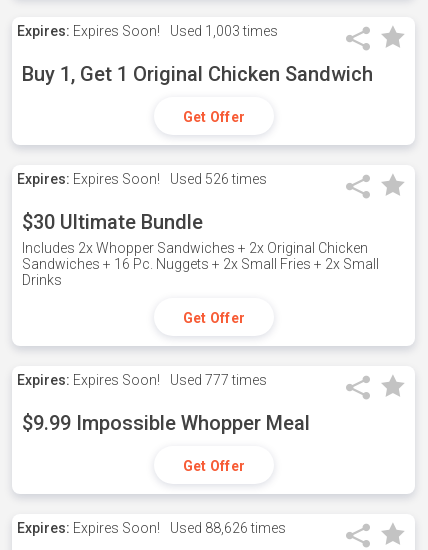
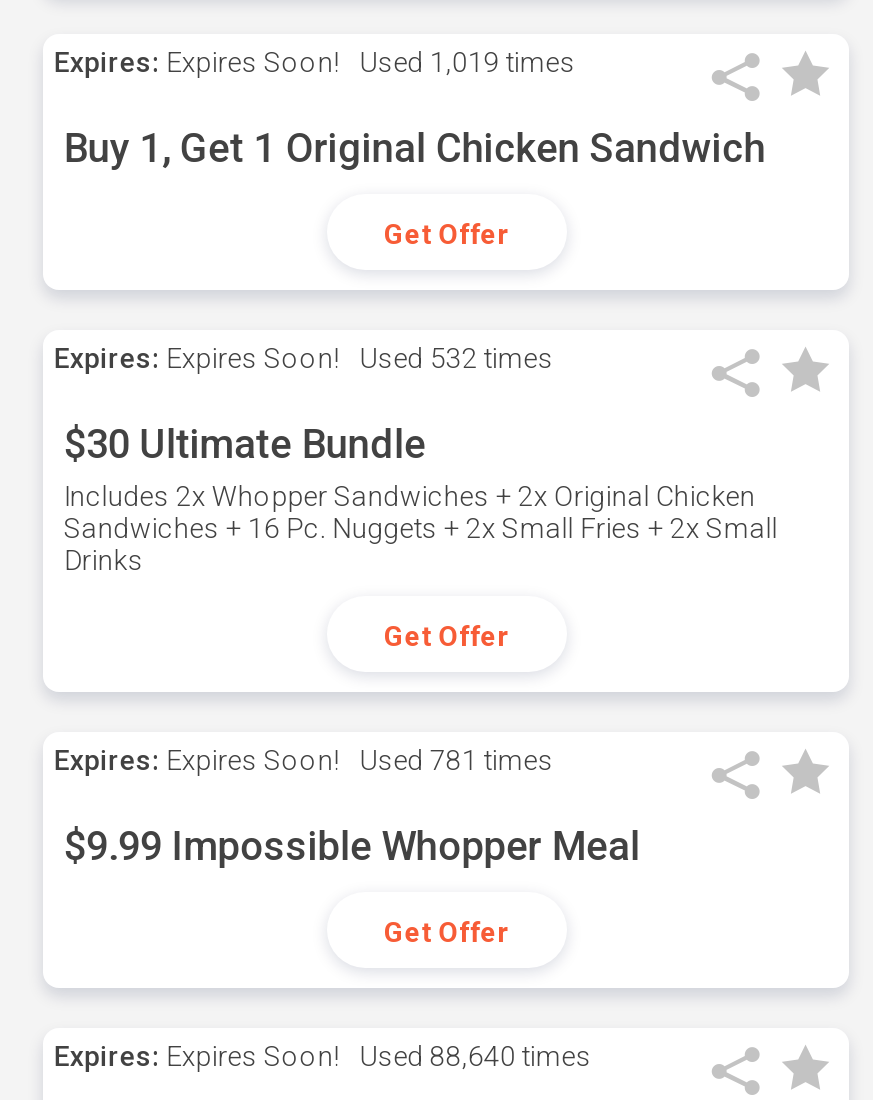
[17,23,278,39] Expires: Expires Soon! Used 1,003 times -> [54,46,576,78] Expires: Expires Soon! Used 1,019 times
[17,171,267,187] Expires: Expires Soon! Used 526 times -> [54,342,554,374] Expires: Expires Soon! Used 532 times
[17,372,267,388] Expires: Expires Soon! Used 777 times -> [54,744,554,776] Expires: Expires Soon! Used 781 times
[17,520,286,536] Expires: Expires Soon! Used 88,626 times -> [54,1040,592,1072] Expires: Expires Soon! Used 88,640 times

